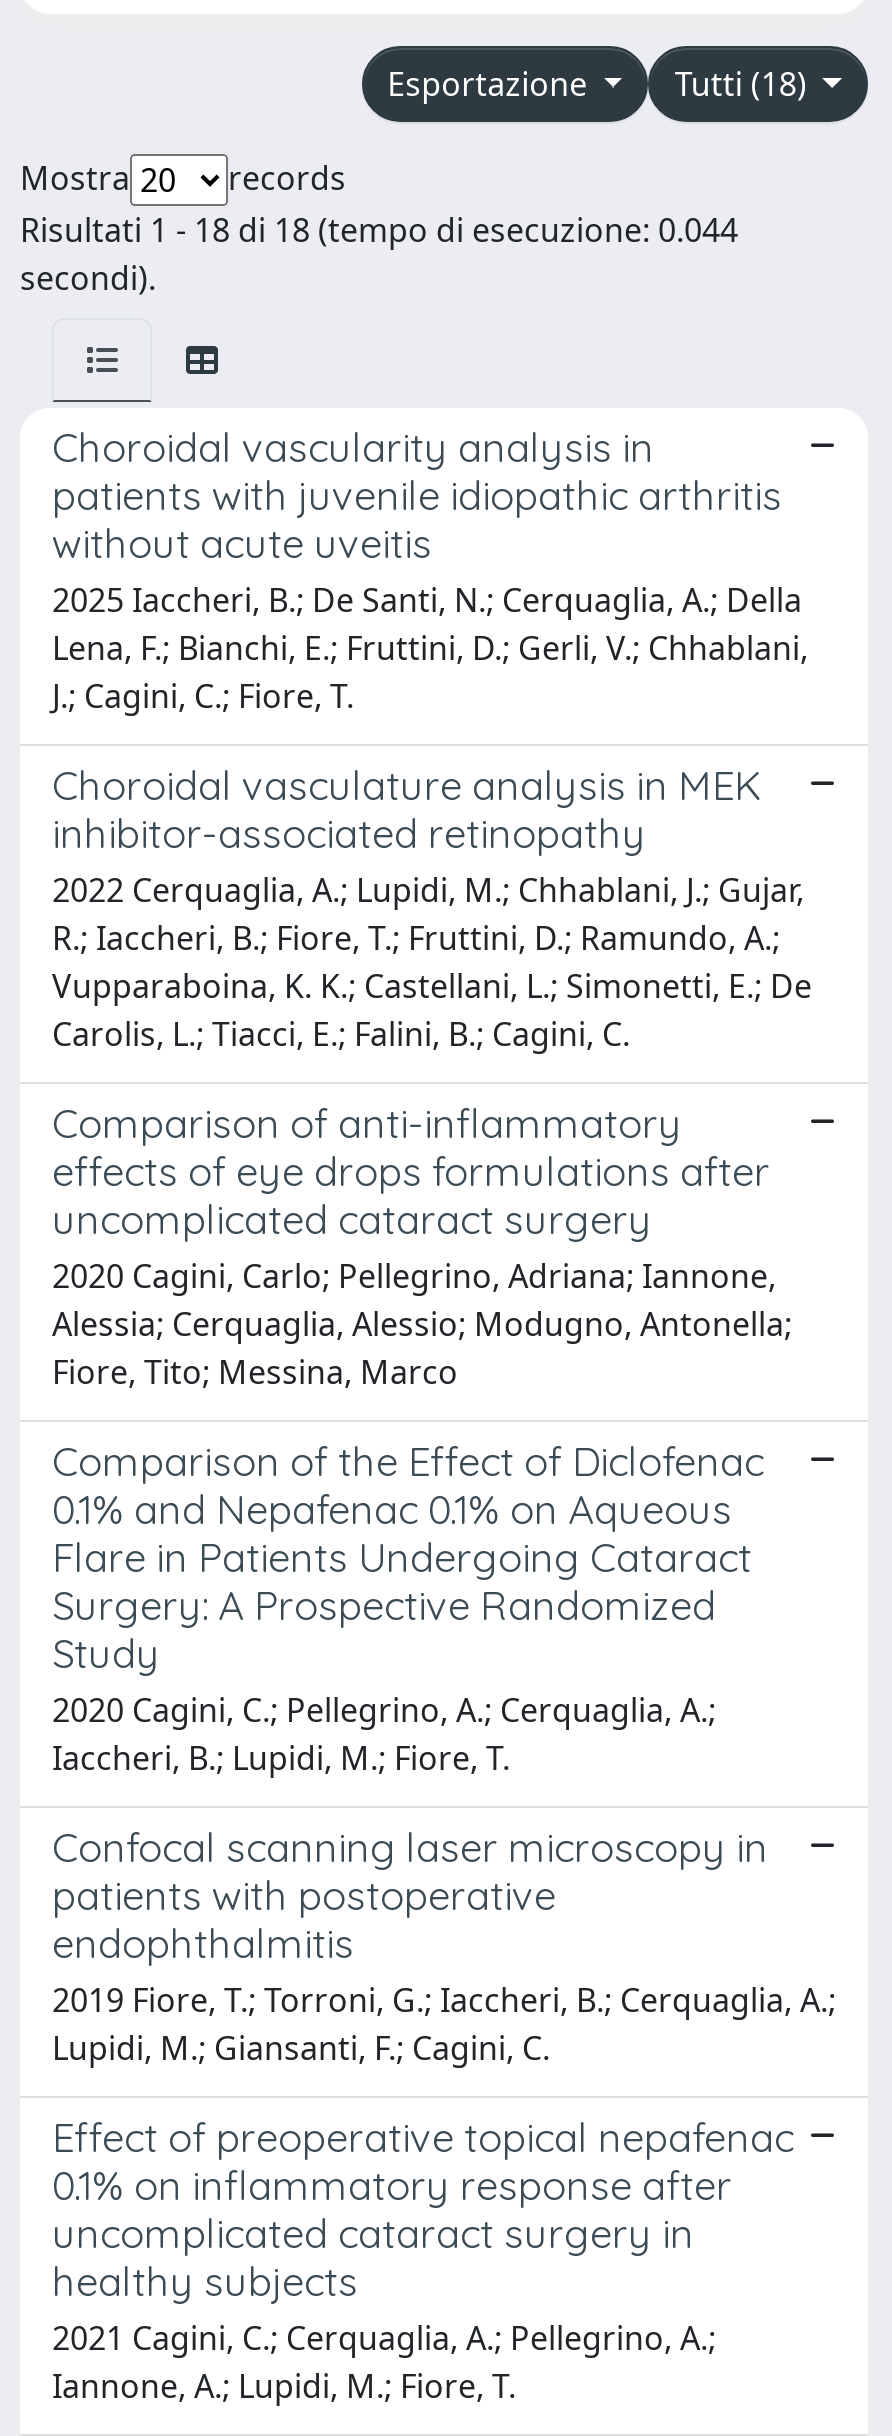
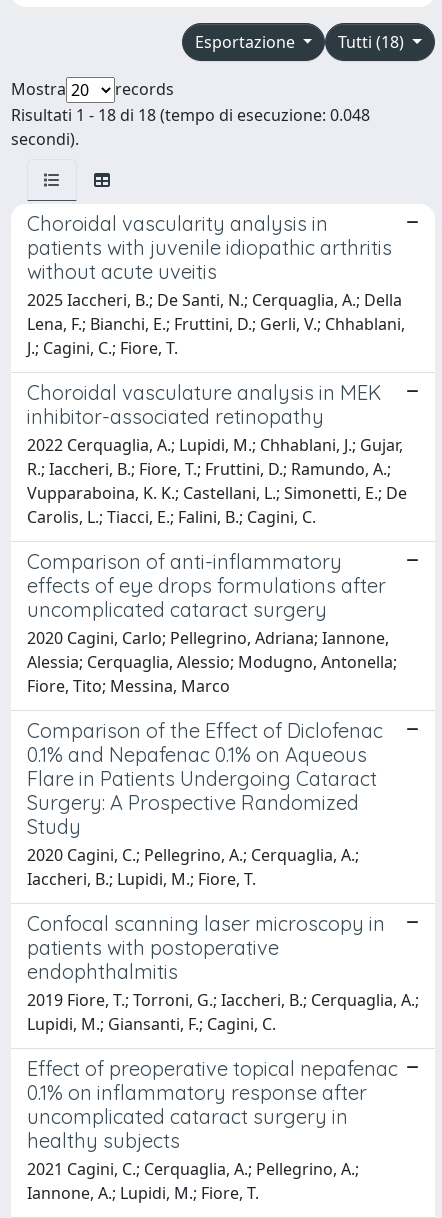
[20,208,738,252] Risultati 1 - 18 di 18 (tempo di esecuzione: 0.044 -> [11,104,370,126] Risultati 1 - 18 di 18 (tempo di esecuzione: 0.048

